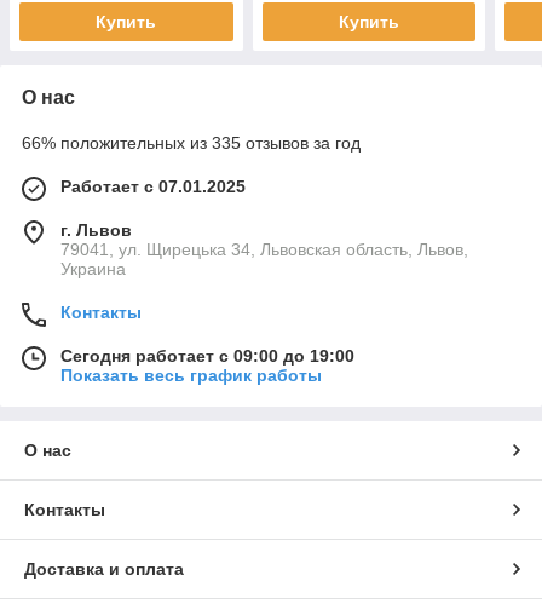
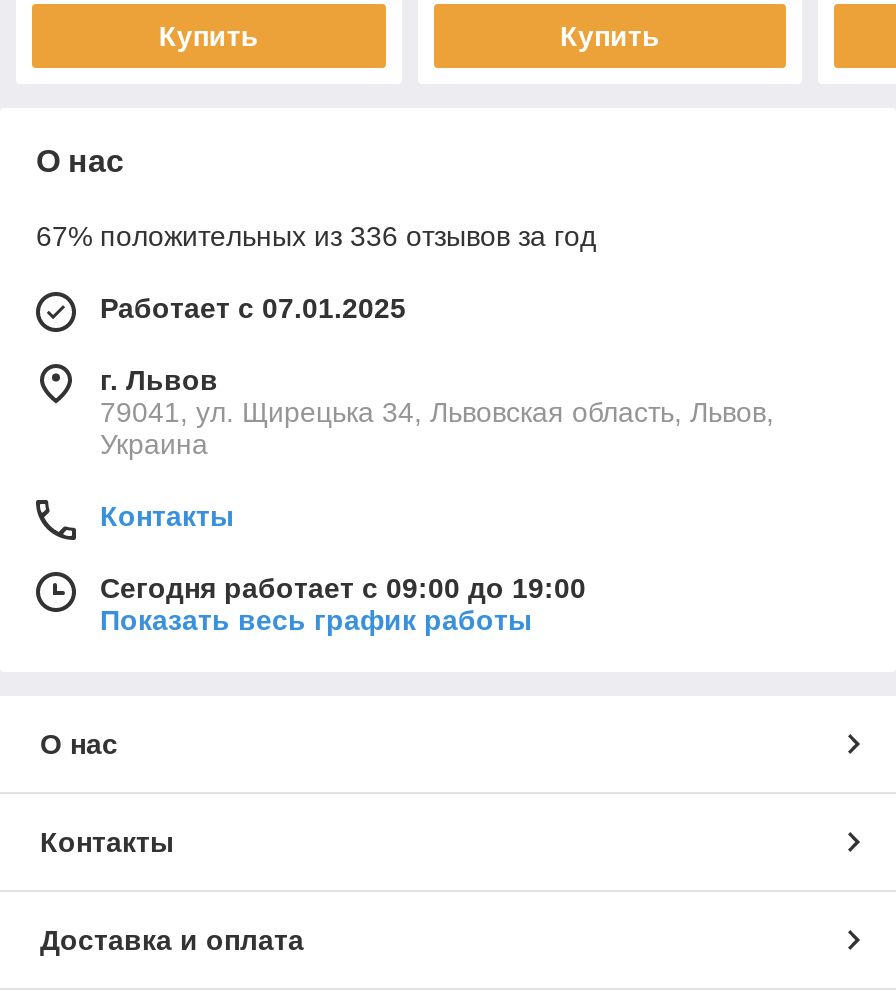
[22,133,361,152] 66% положительных из 335 отзывов за год -> [36,220,596,252] 67% положительных из 336 отзывов за год

